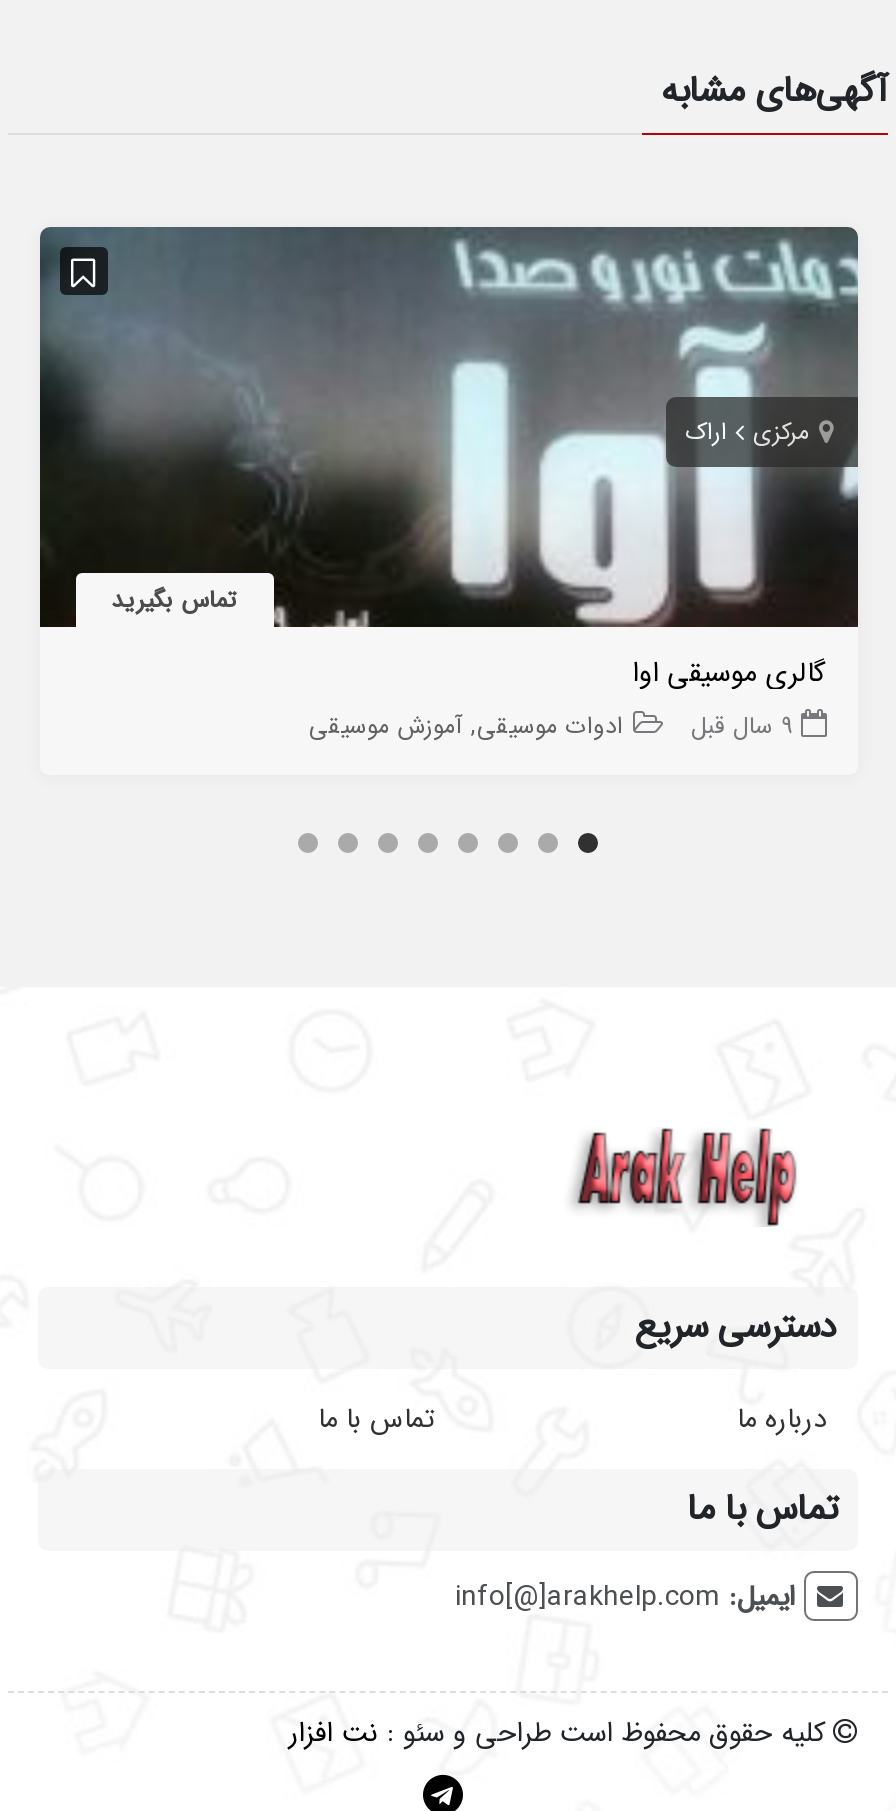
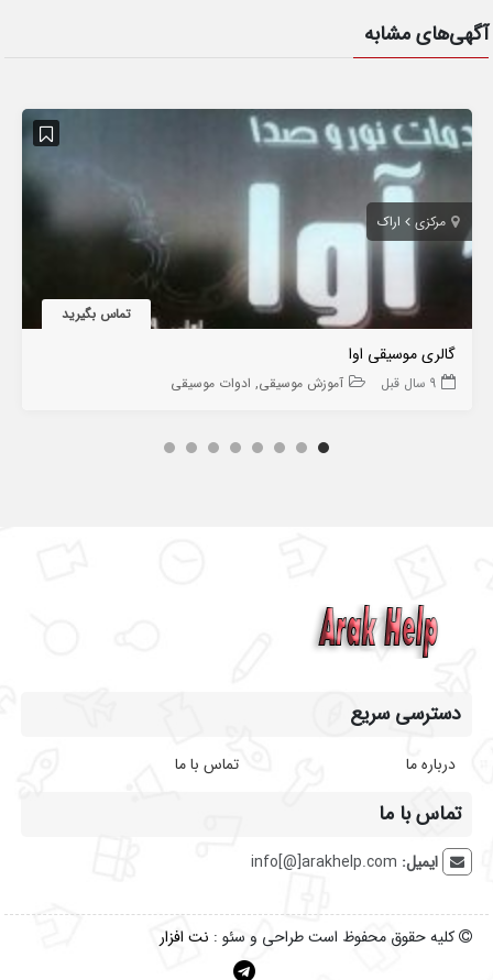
[309,707,623,745] ادوات موسیقی آموزش موسیقی -> [170,373,343,394] آموزش موسیقی ادوات موسیقی

